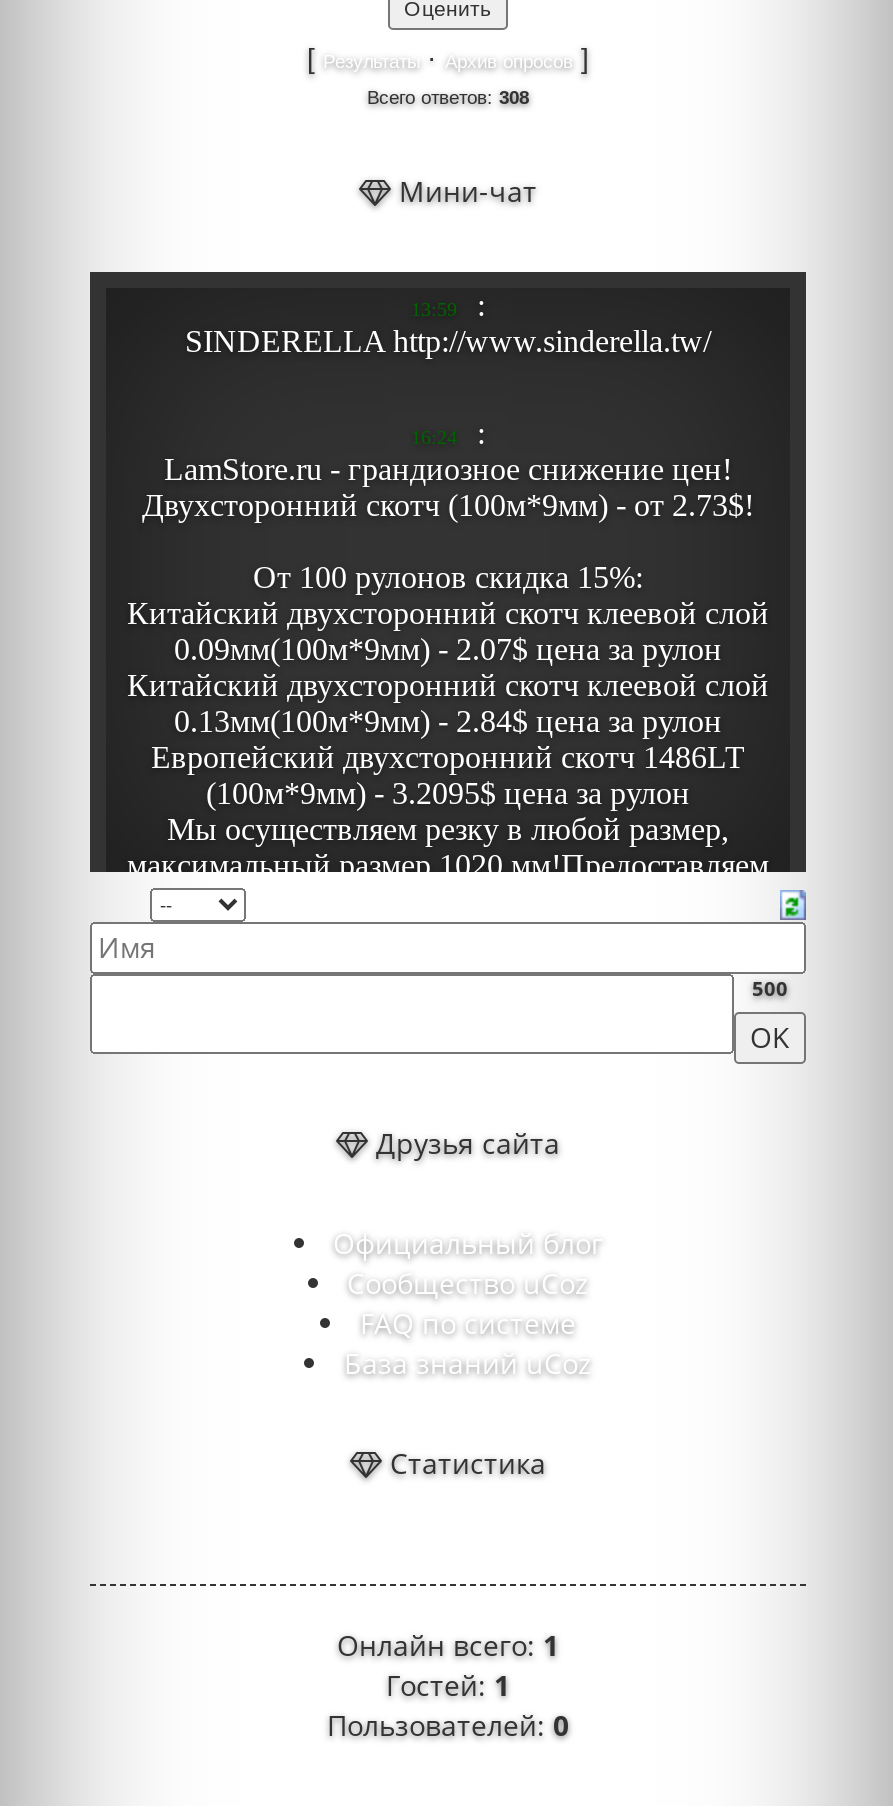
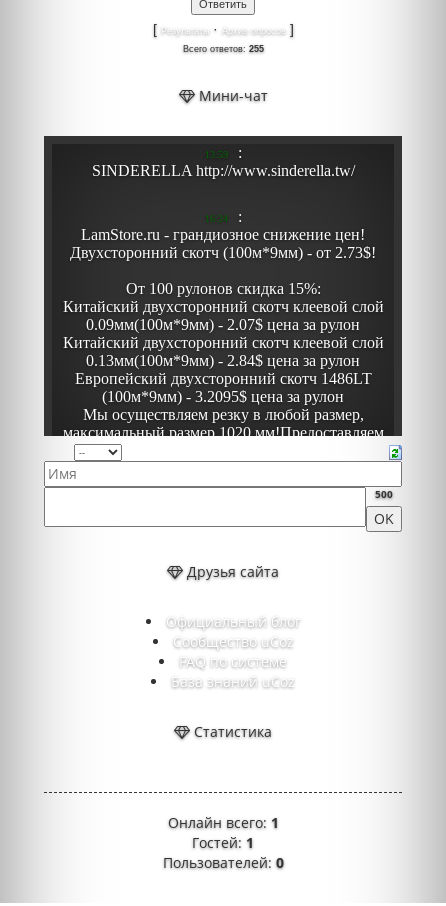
[367,88,529,108] Всего ответов: 308 -> [182,44,263,54] Всего ответов: 255

